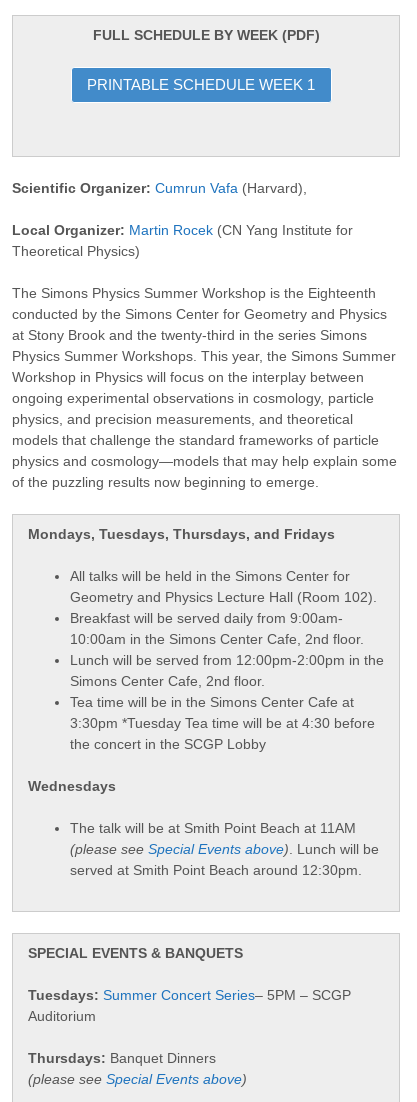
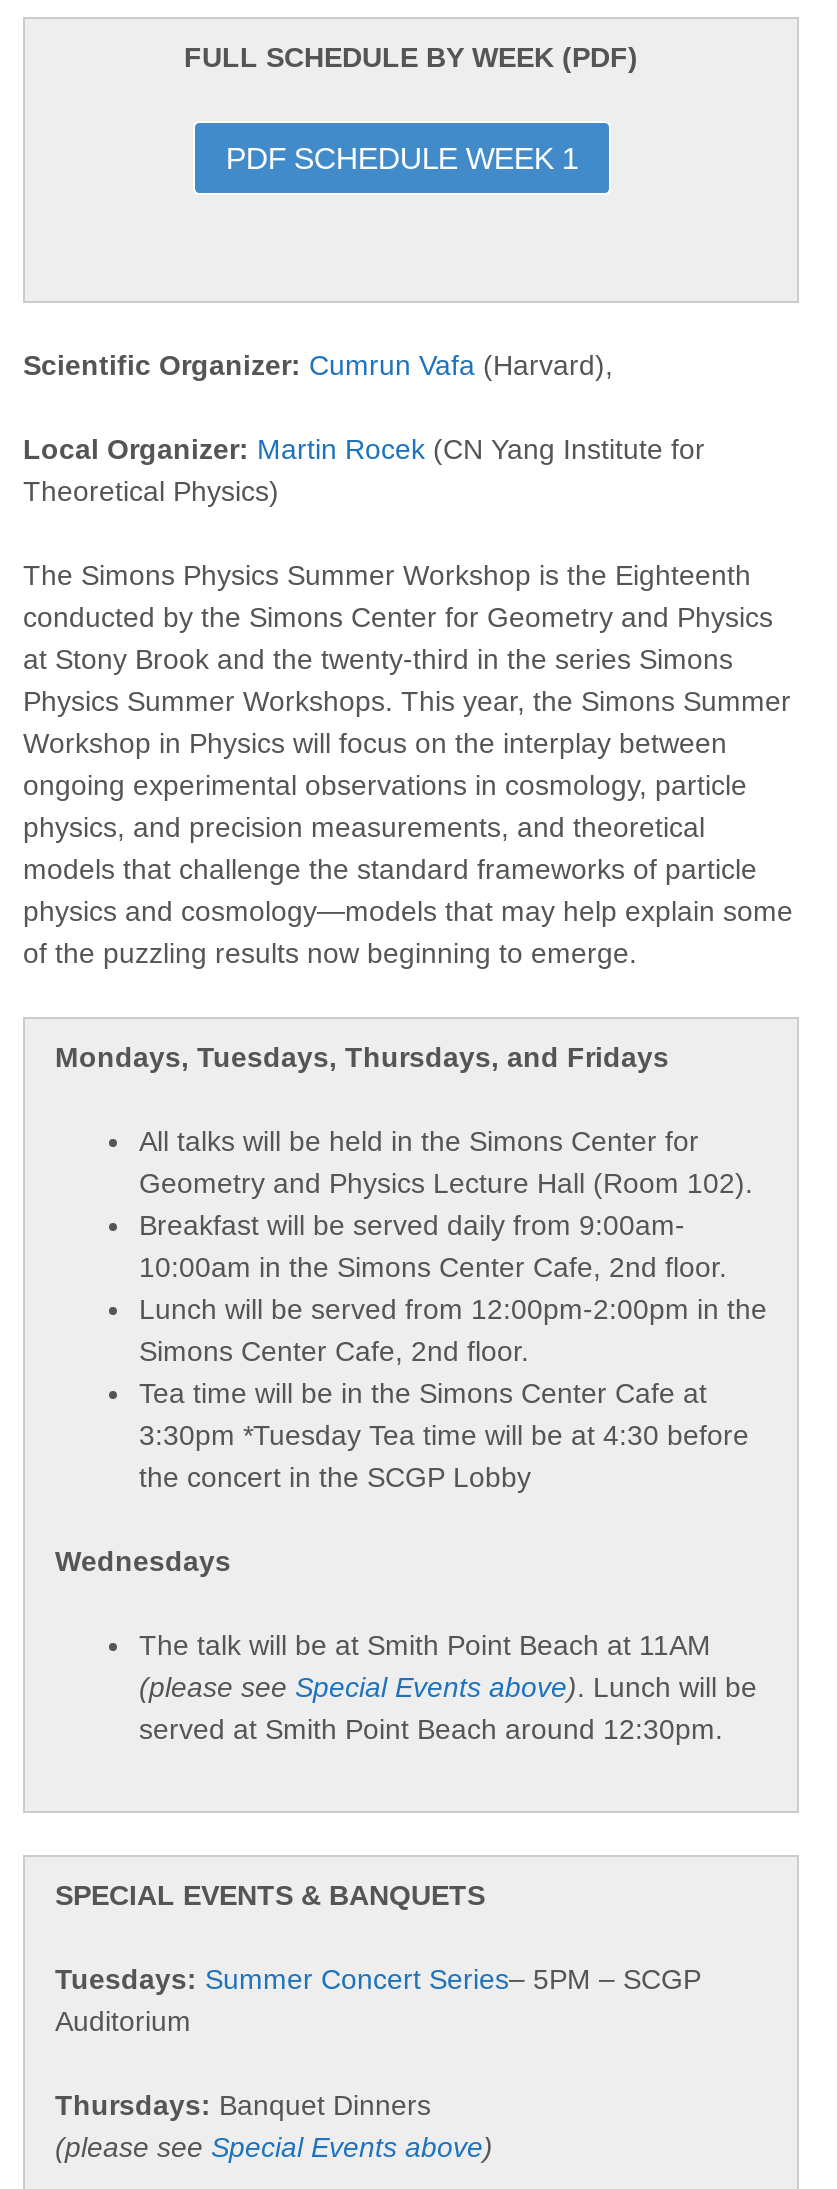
[87,76,315,93] PRINTABLE SCHEDULE WEEK 1 -> [226,140,578,174] PDF SCHEDULE WEEK 1

